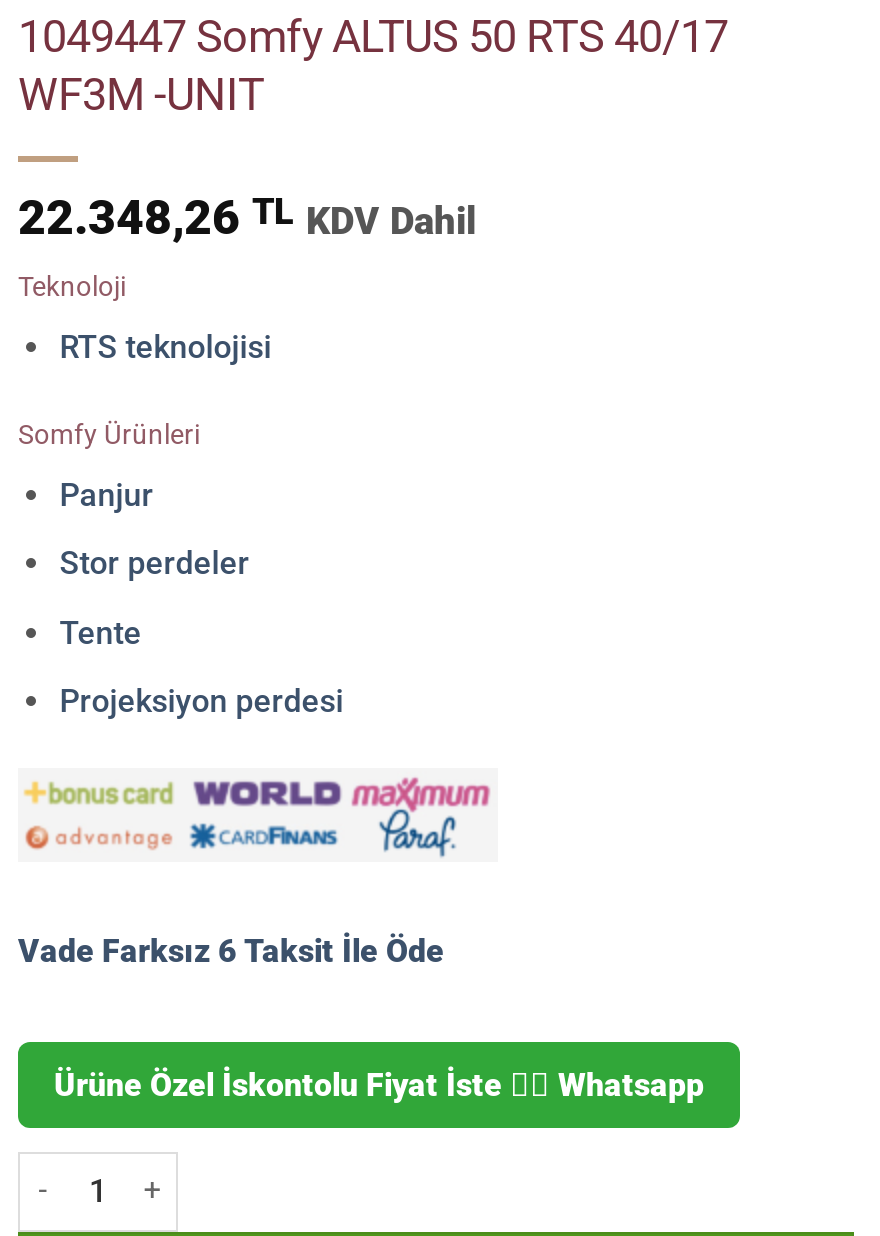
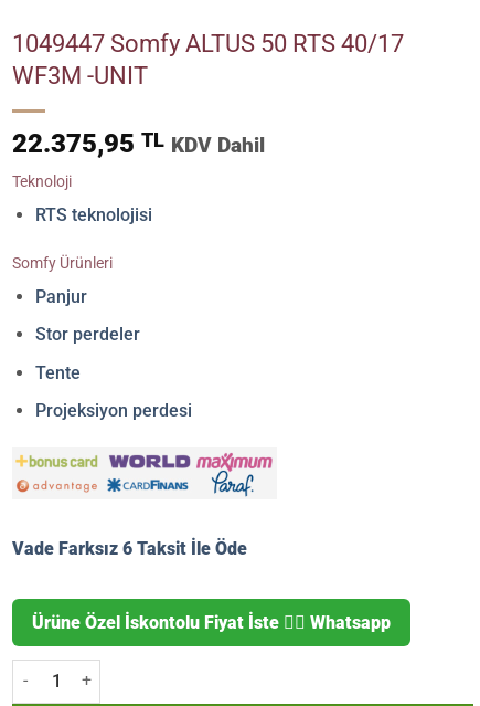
[18,190,476,246] 22.348,26 TL KDV Dahil -> [12,128,265,159] 22.375,95 TL KDV Dahil

